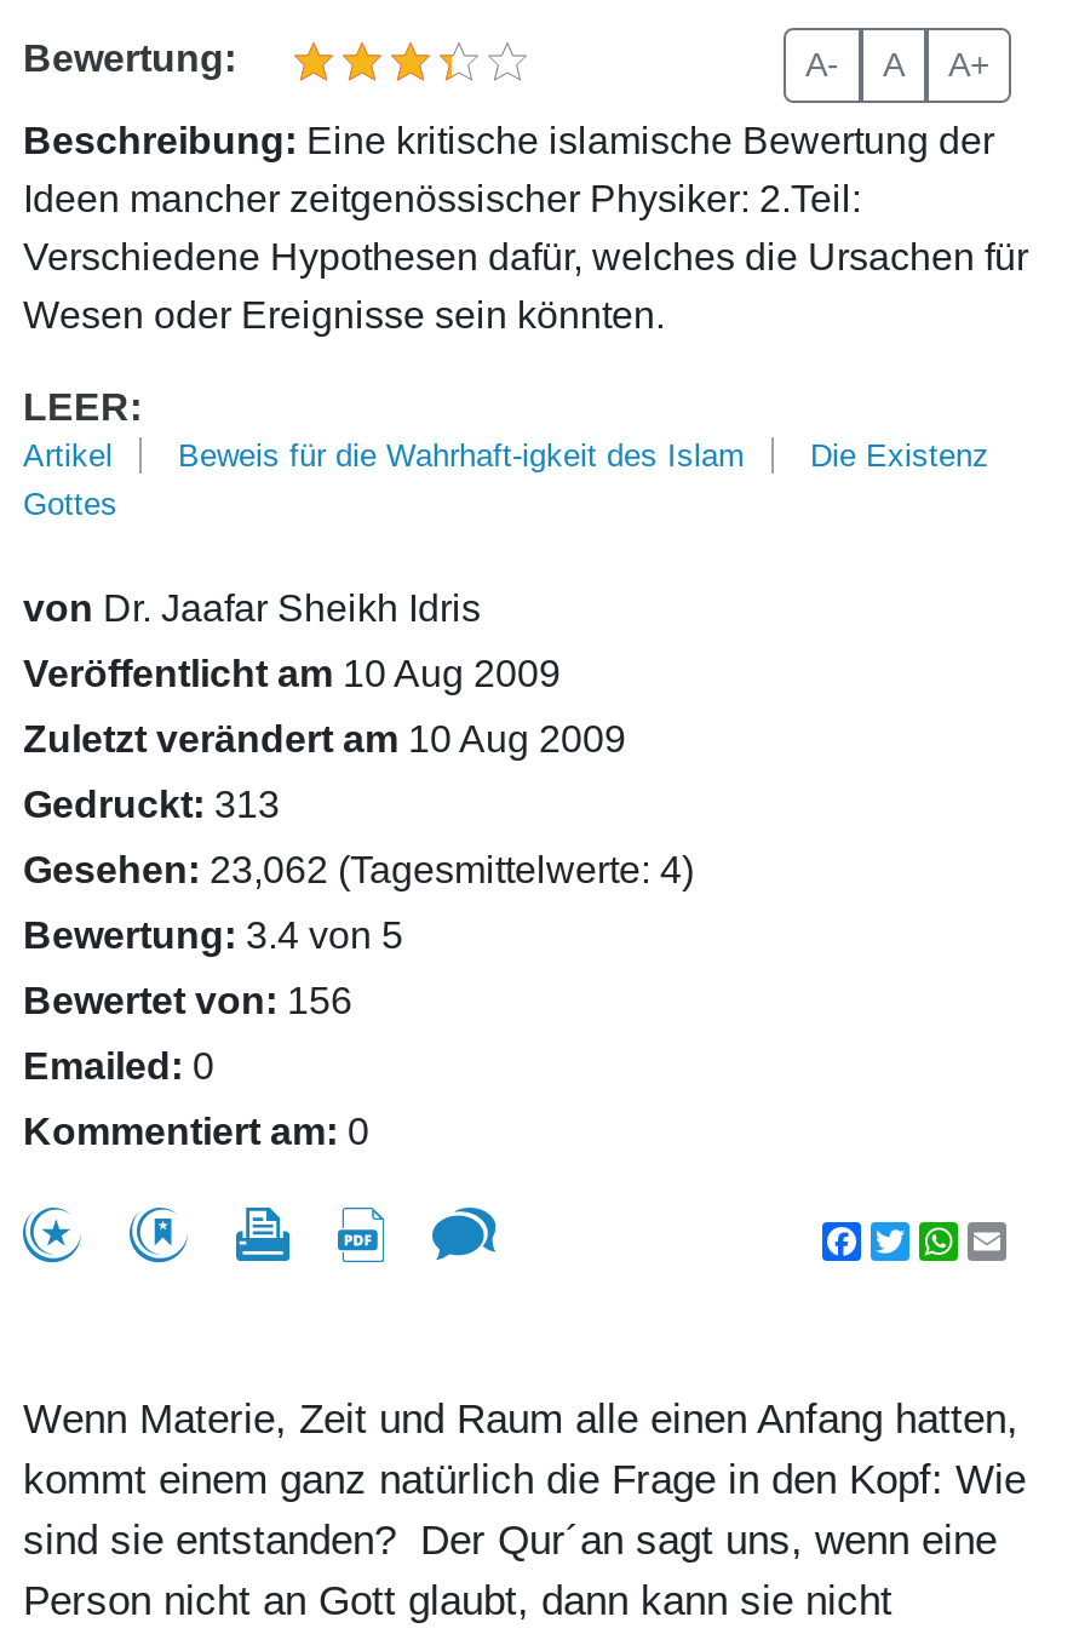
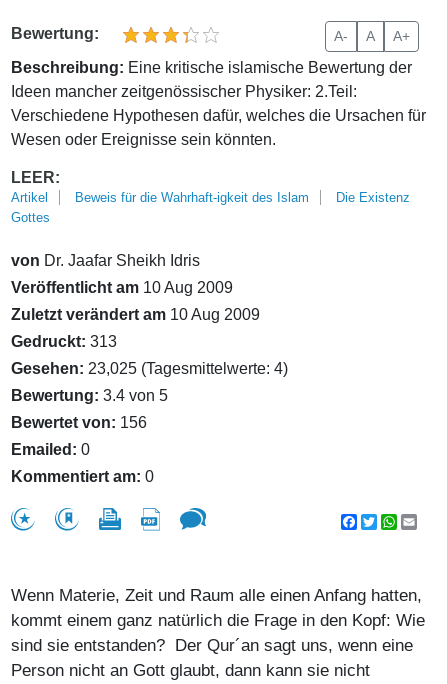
[23,849,694,890] Gesehen: 23,062 (Tagesmittelwerte: 4) -> [11,360,288,377] Gesehen: 23,025 (Tagesmittelwerte: 4)

